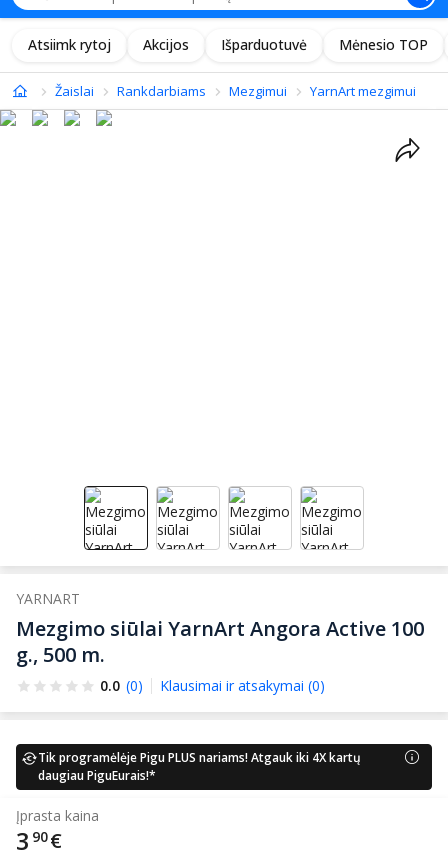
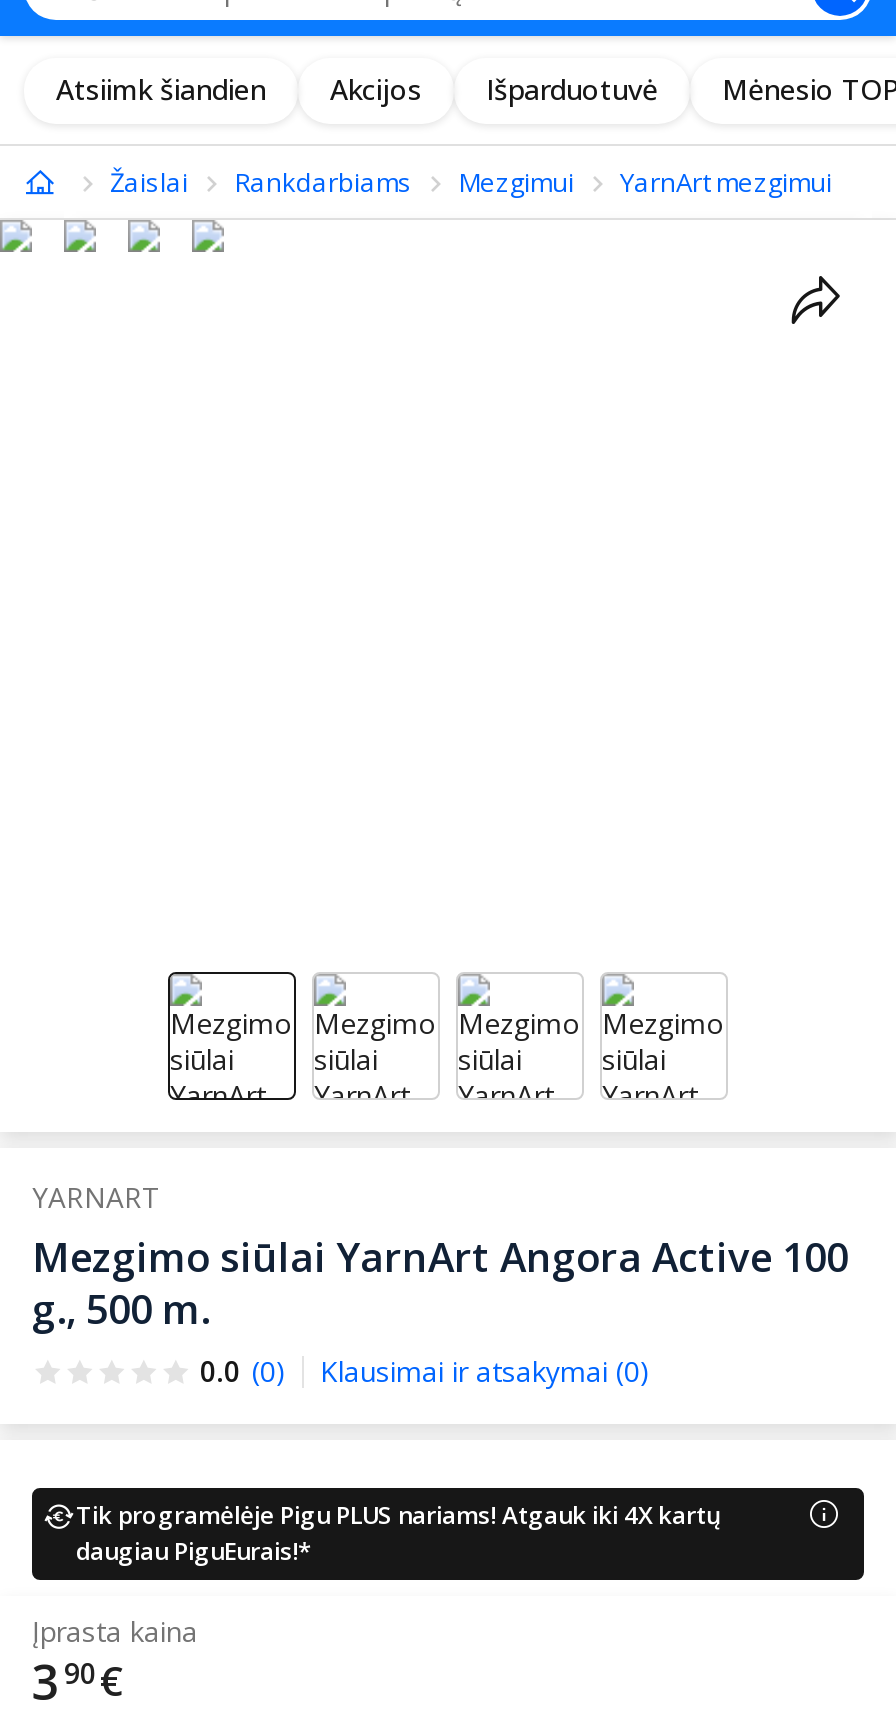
[28,34,111,53] Atsiimk rytoj -> [56,69,266,107] Atsiimk šiandien

